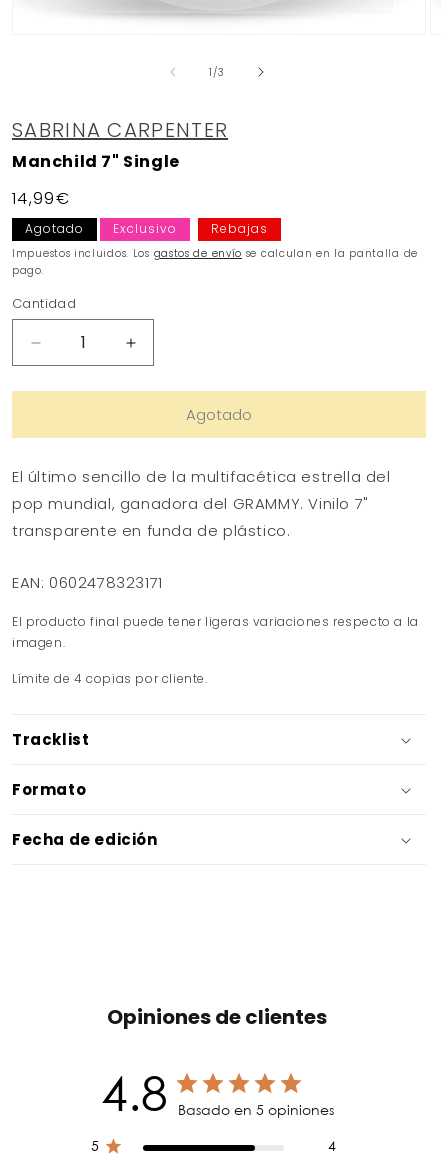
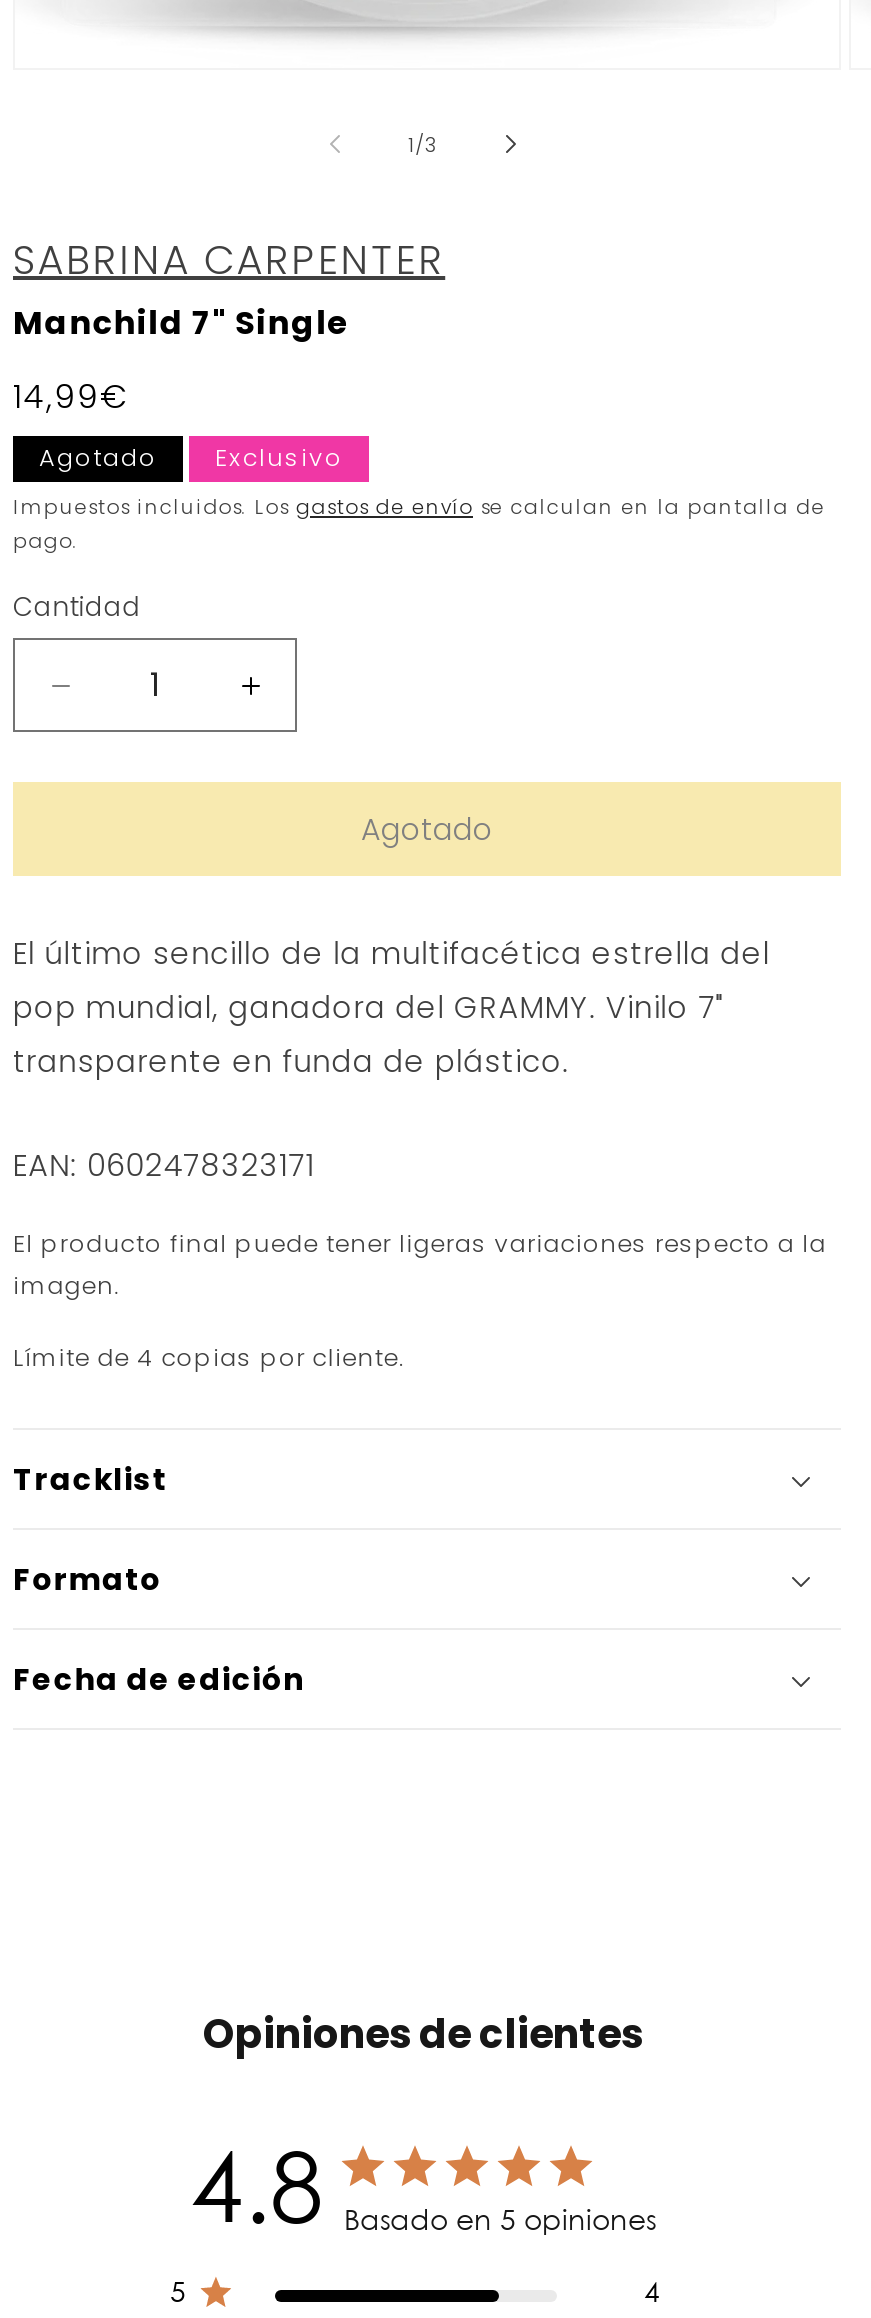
[211,220,268,237] Rebajas -> none

